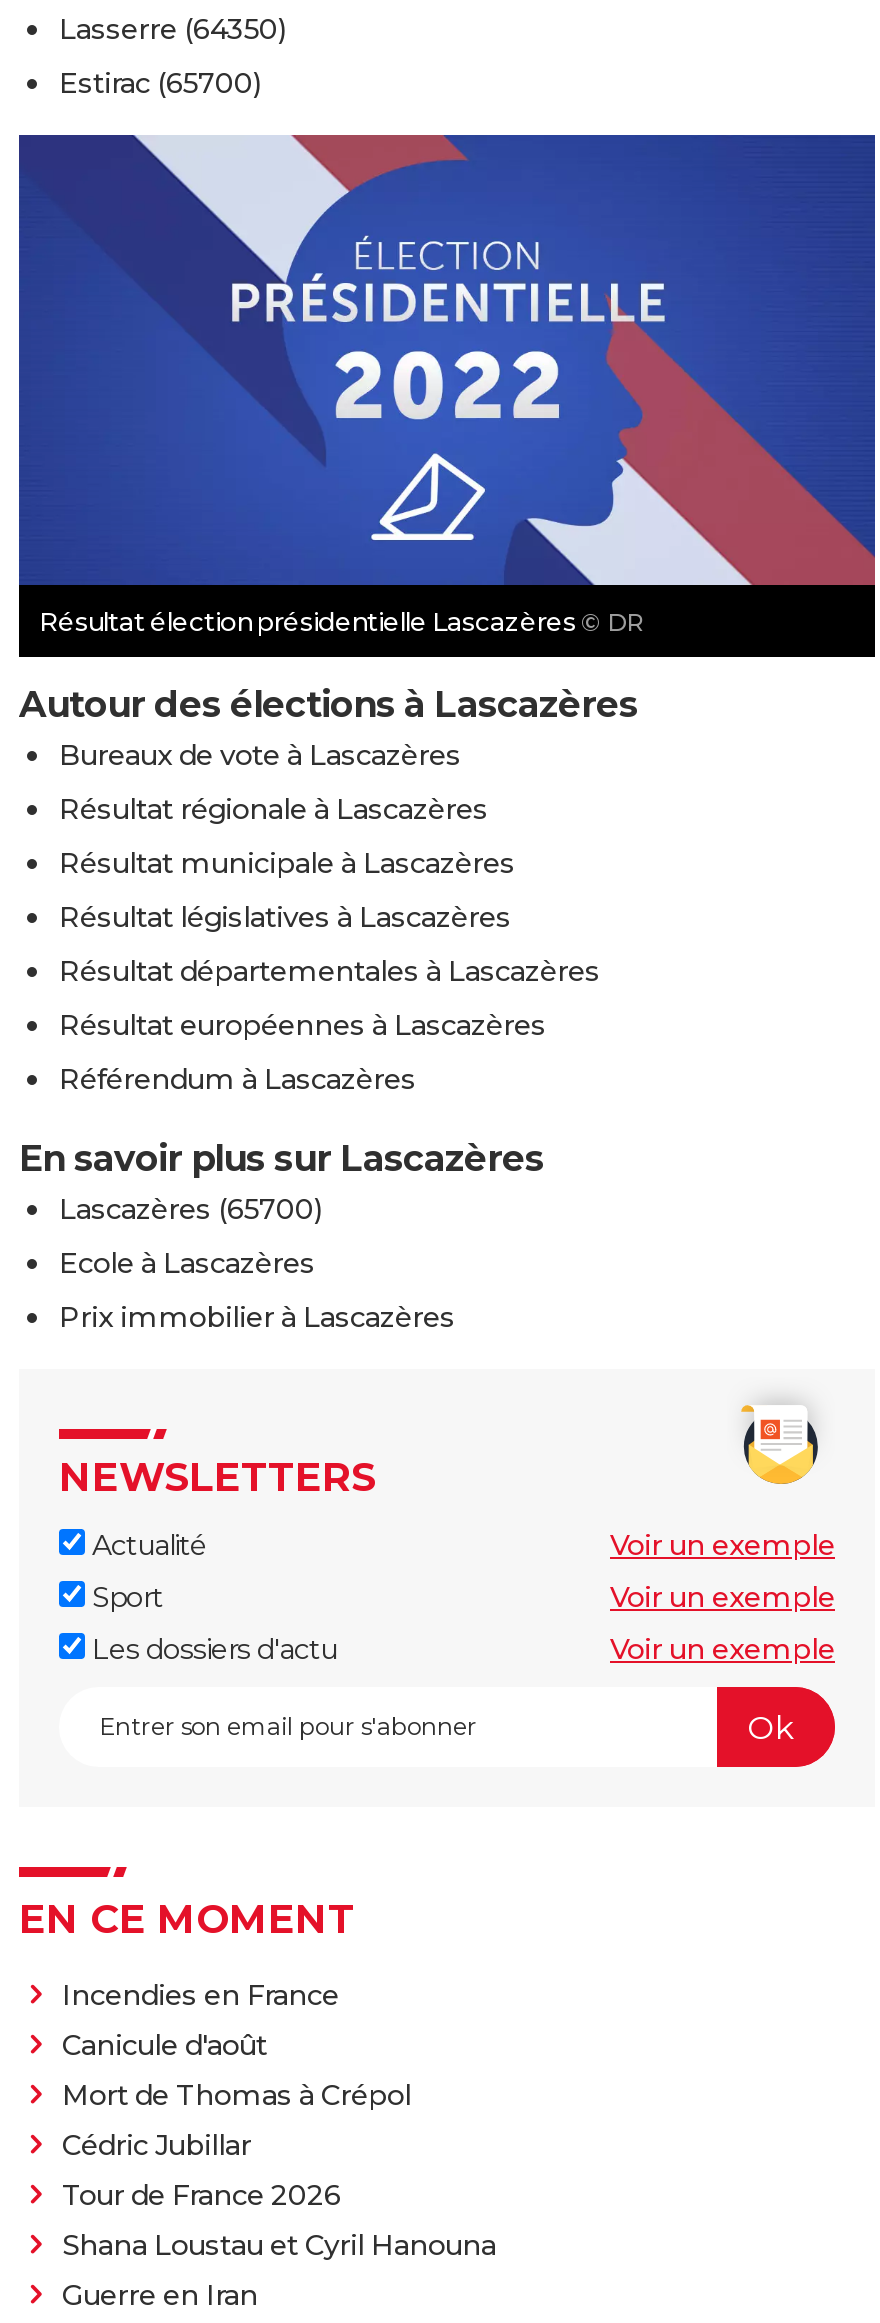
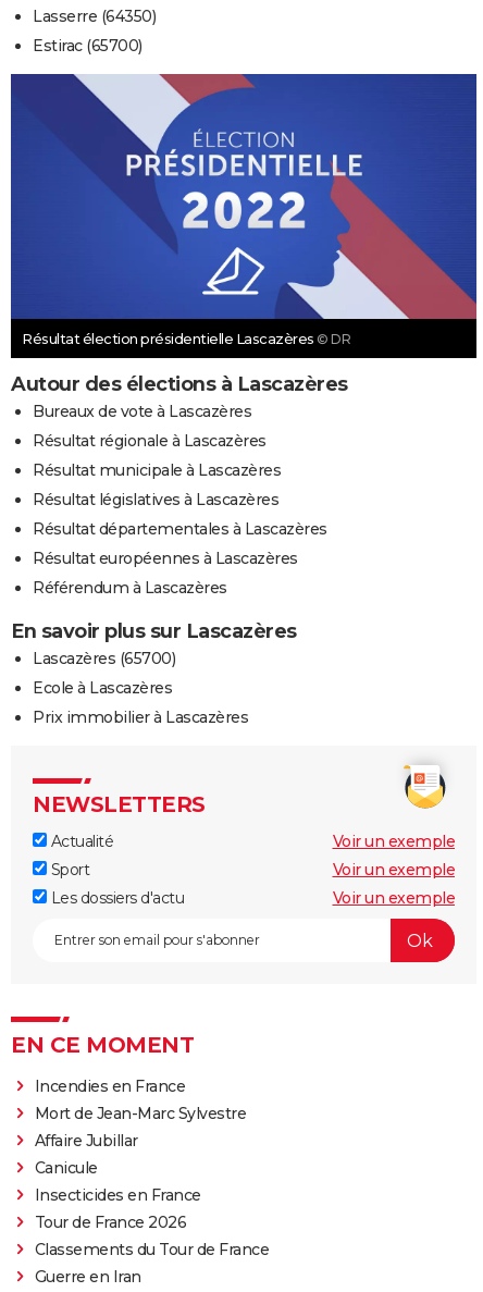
[62,2028,411,2164] Canicule d'août | Mort de Thomas à Crépol | Cédric Jubillar -> [34,1104,246,1205] Mort de Jean-Marc Sylvestre | Affaire Jubillar | Canicule | Insecticides en France
[62,2228,496,2264] Shana Loustau et Cyril Hanouna -> [34,1240,269,1260] Classements du Tour de France

